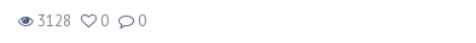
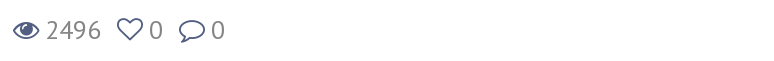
[34,11,146,31] 3128 0 0 -> [39,13,225,47] 2496 0 0

